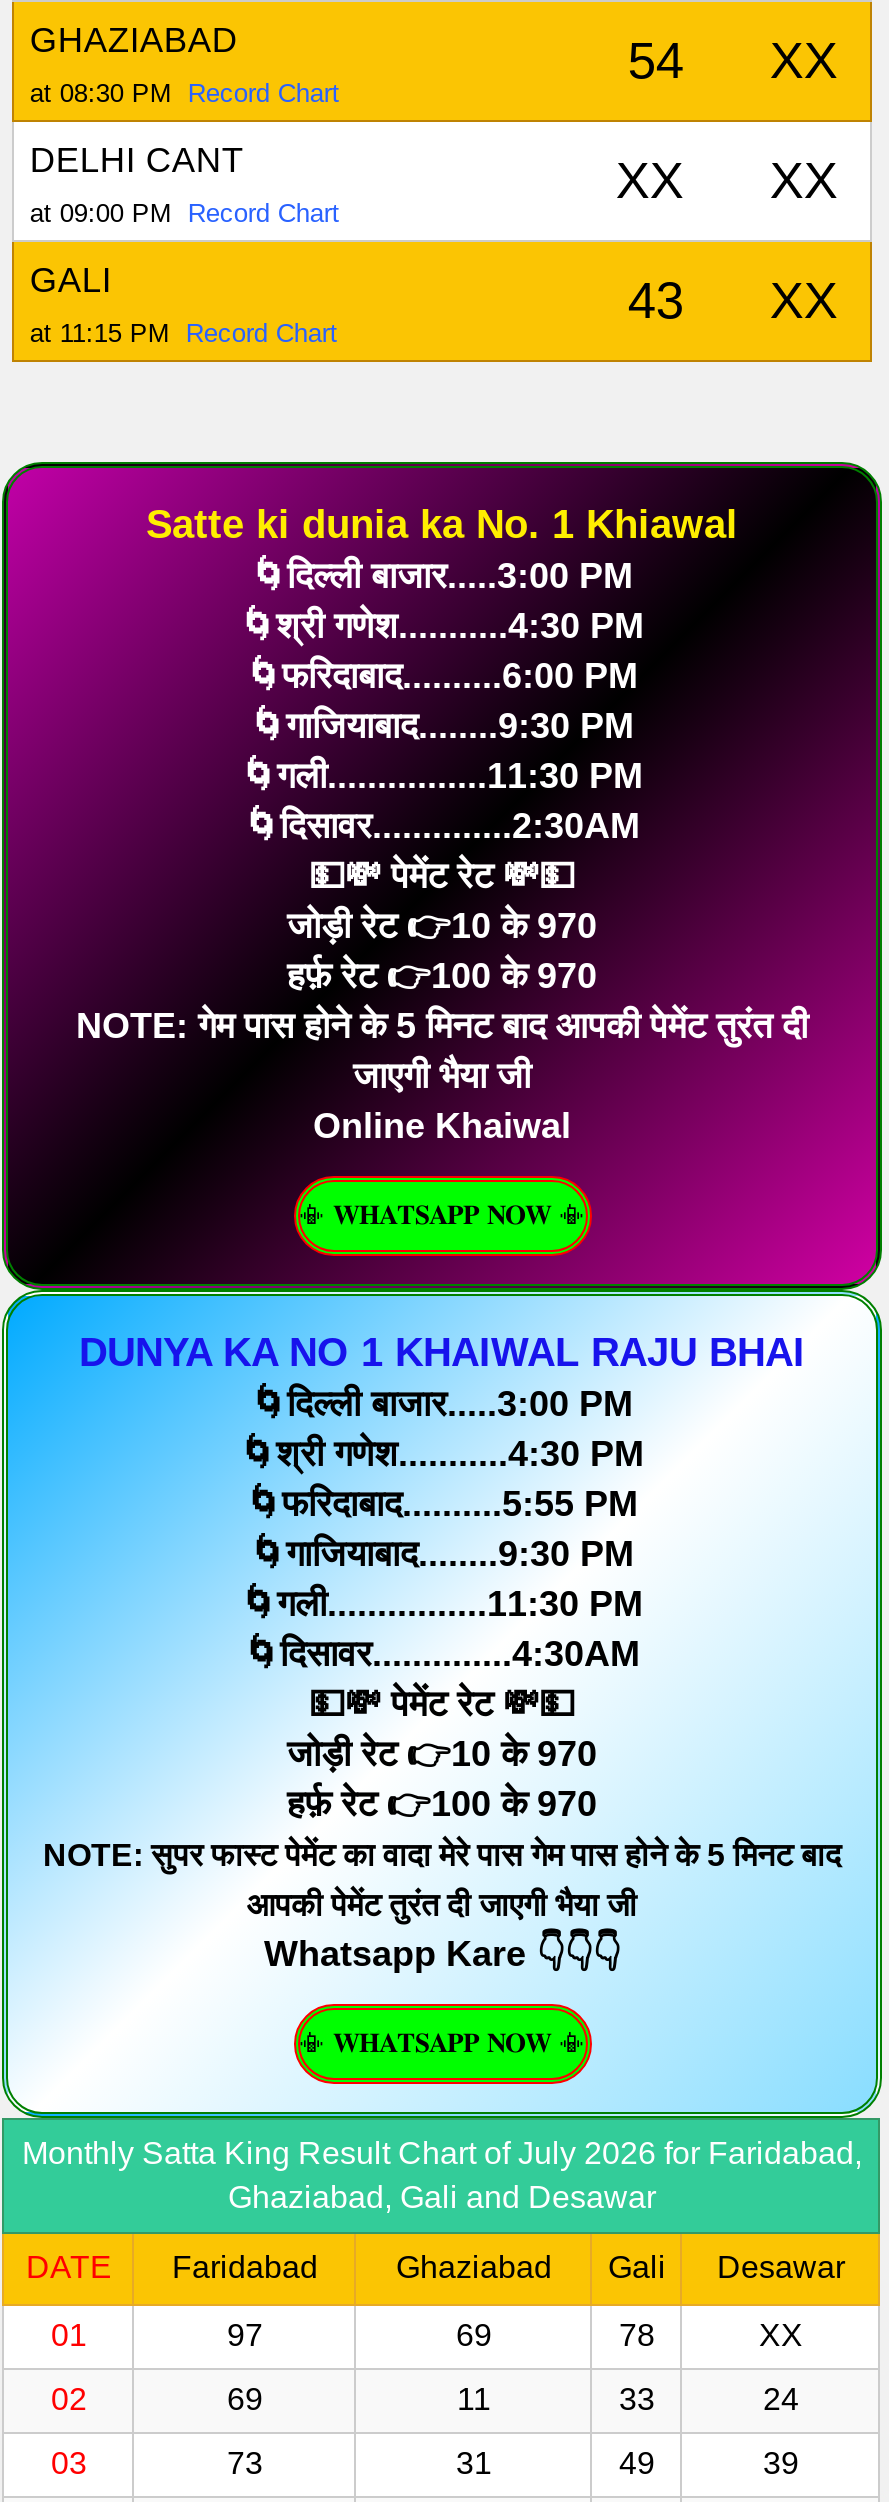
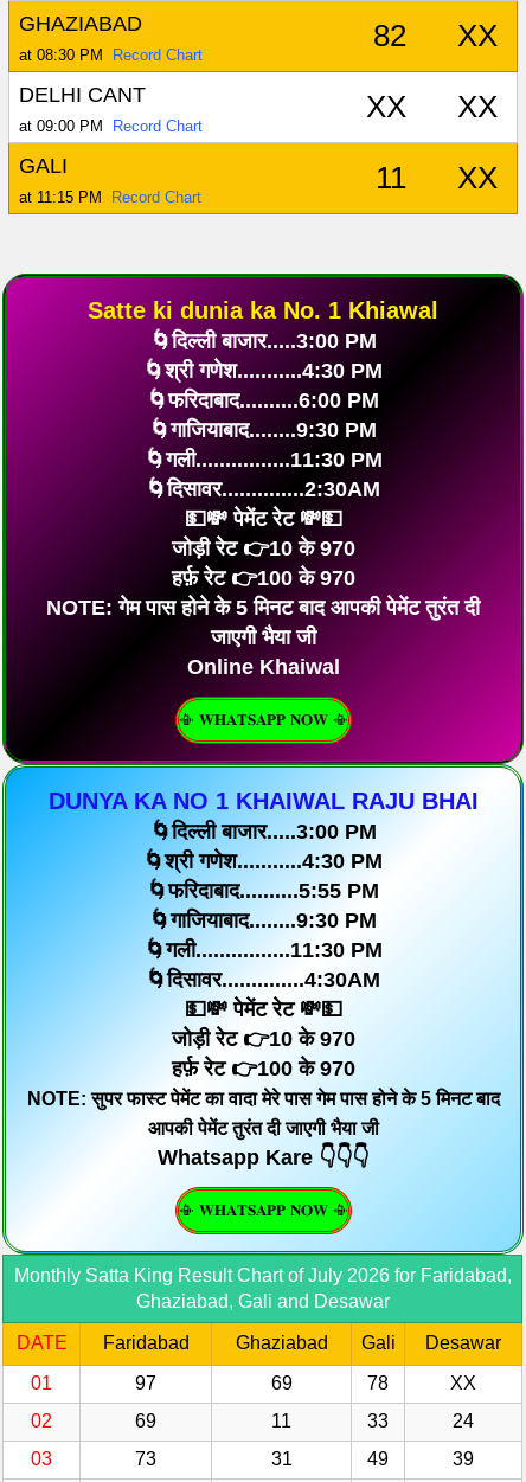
[628,31,838,87] 54 XX -> [373,18,497,52] 82 XX
[628,271,838,327] 43 XX -> [375,161,497,194] 11 XX

